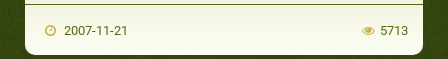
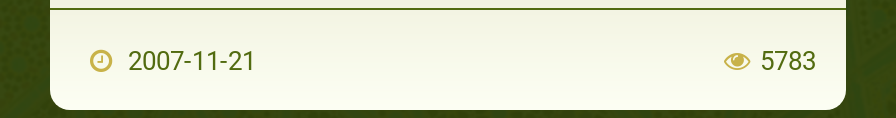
[380,23,408,38] 5713 -> [760,45,816,75] 5783

